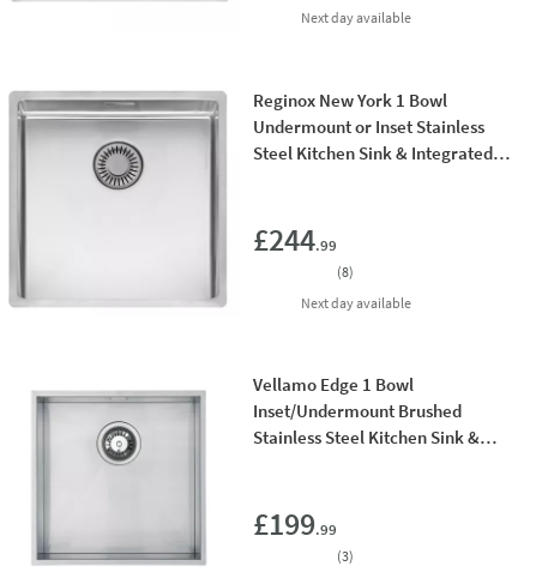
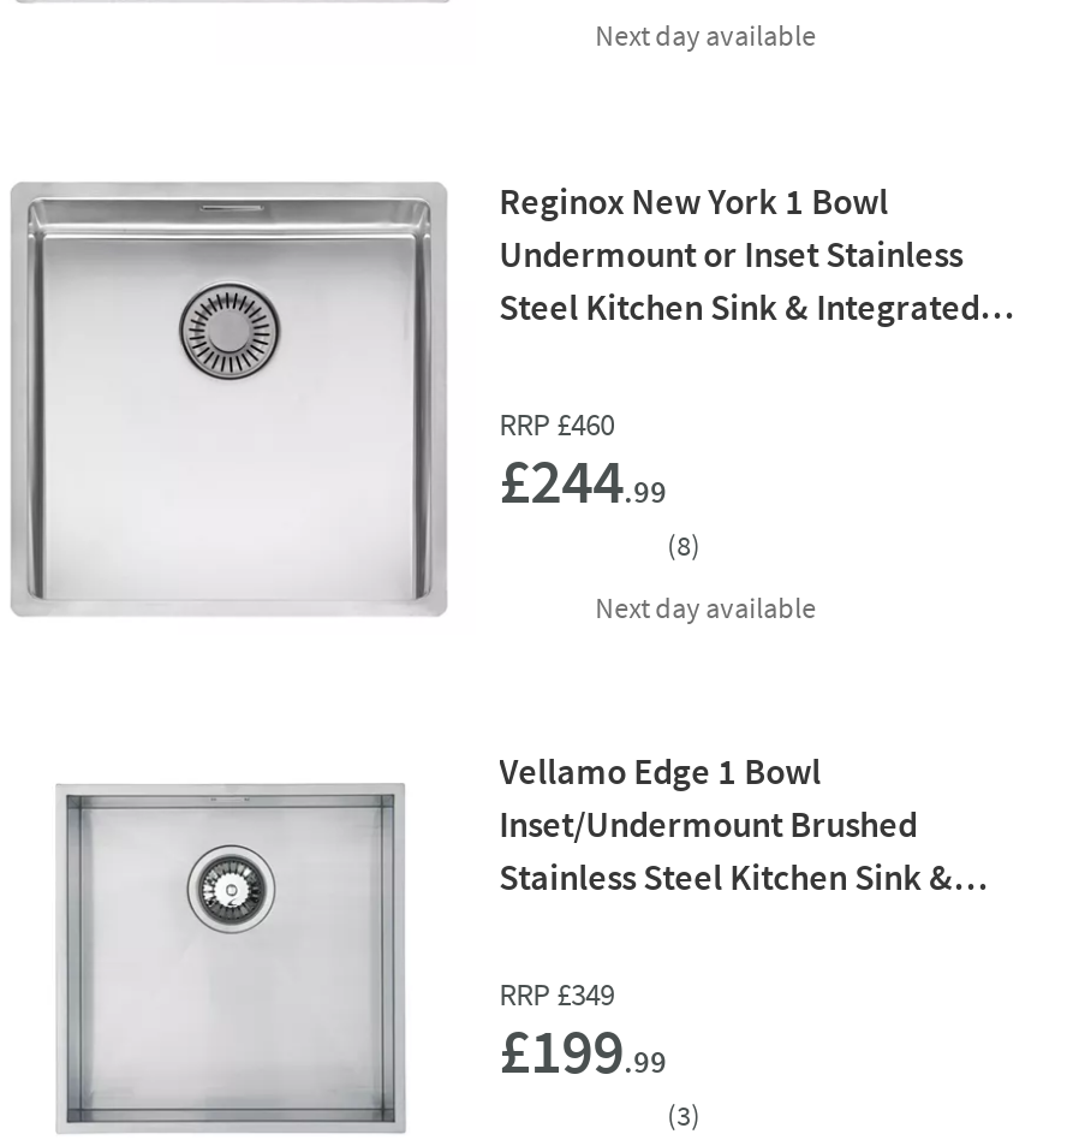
none -> [499,403,614,444] RRP £460
none -> [499,974,614,1015] RRP £349

